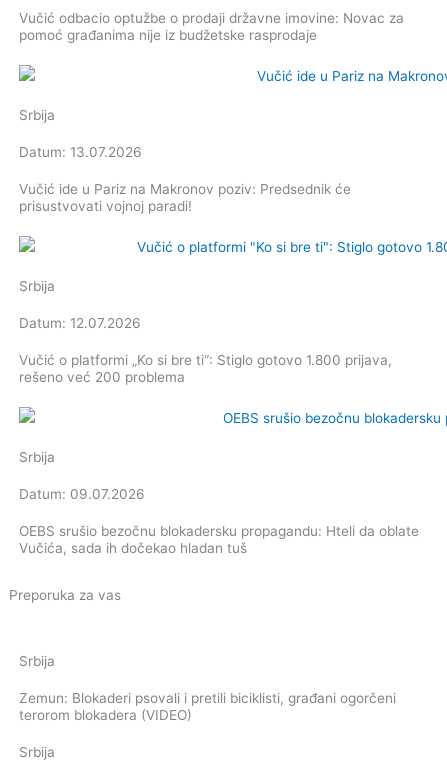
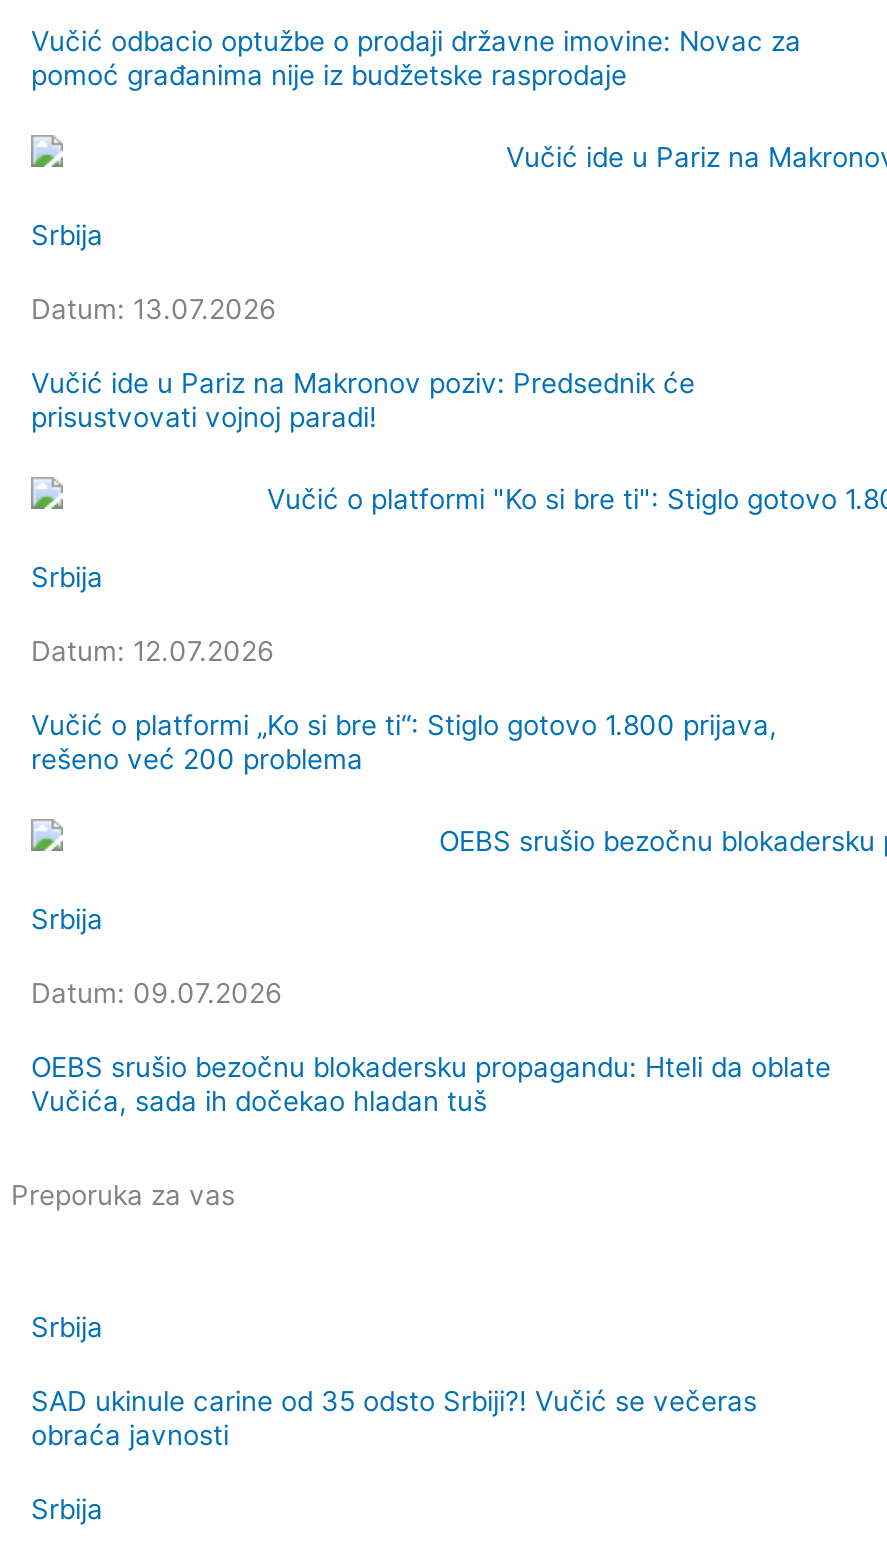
[19,690,396,723] Zemun: Blokaderi psovali i pretili biciklisti, građani ogorčeni | terorom blokadera (VIDEO) -> [31,1386,757,1452] SAD ukinule carine od 35 odsto Srbiji?! Vučić se večeras | obraća javnosti

